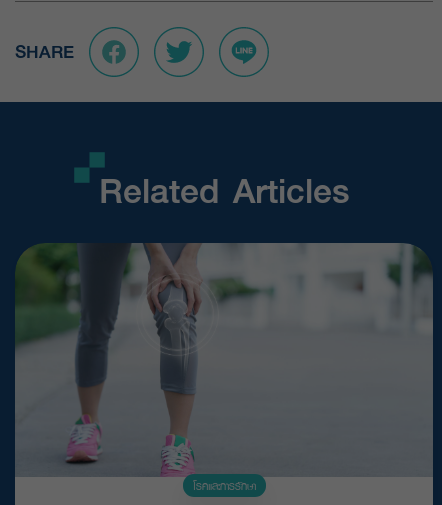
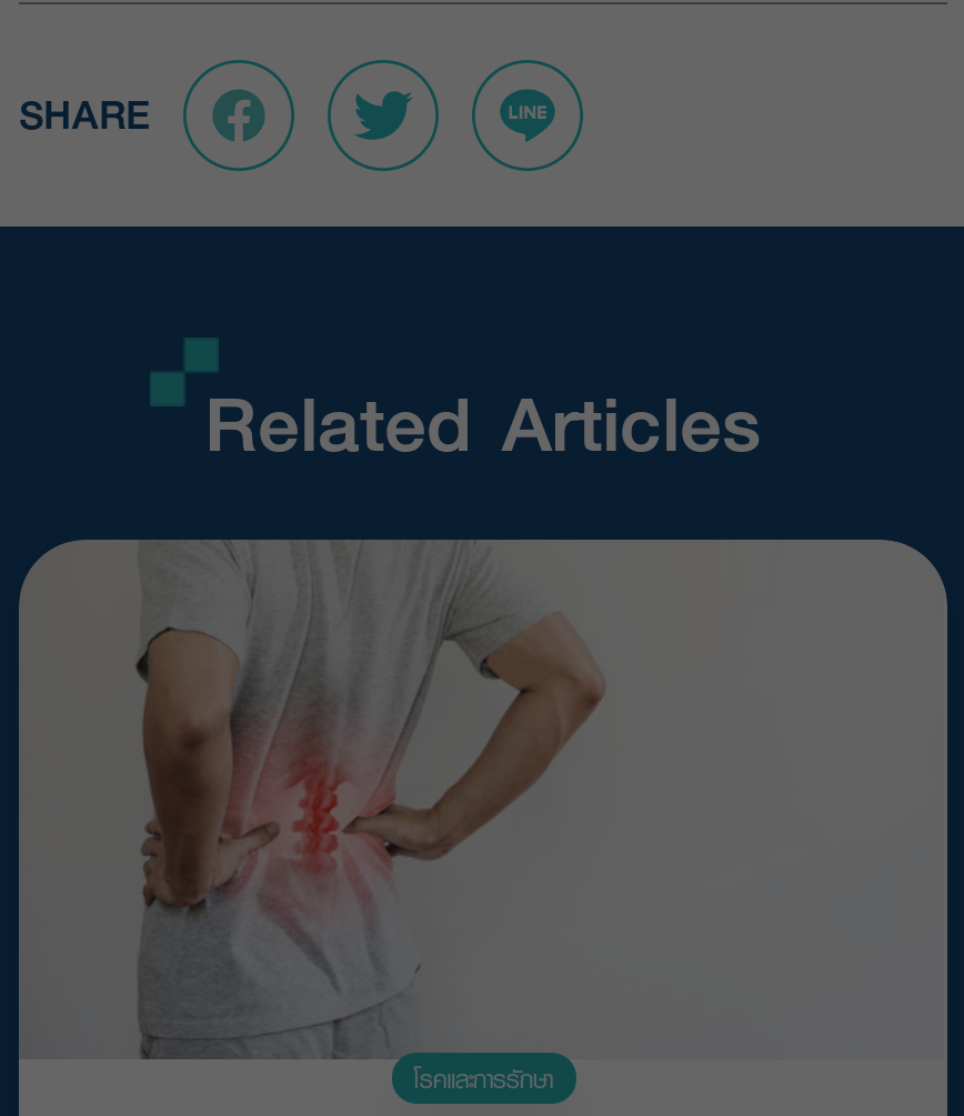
[15,242,433,477] [image] -> [17,537,950,1059] [image]

